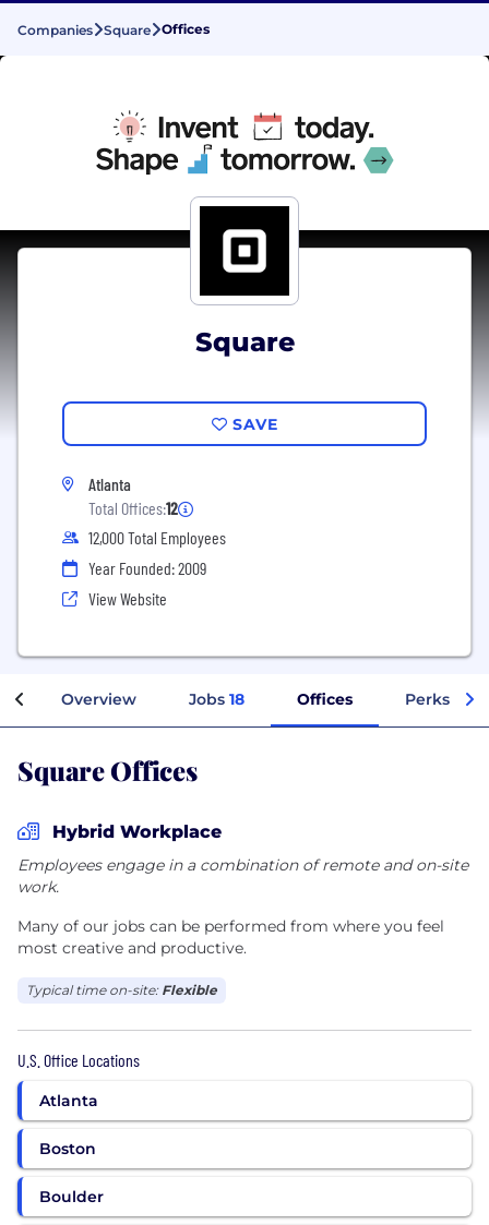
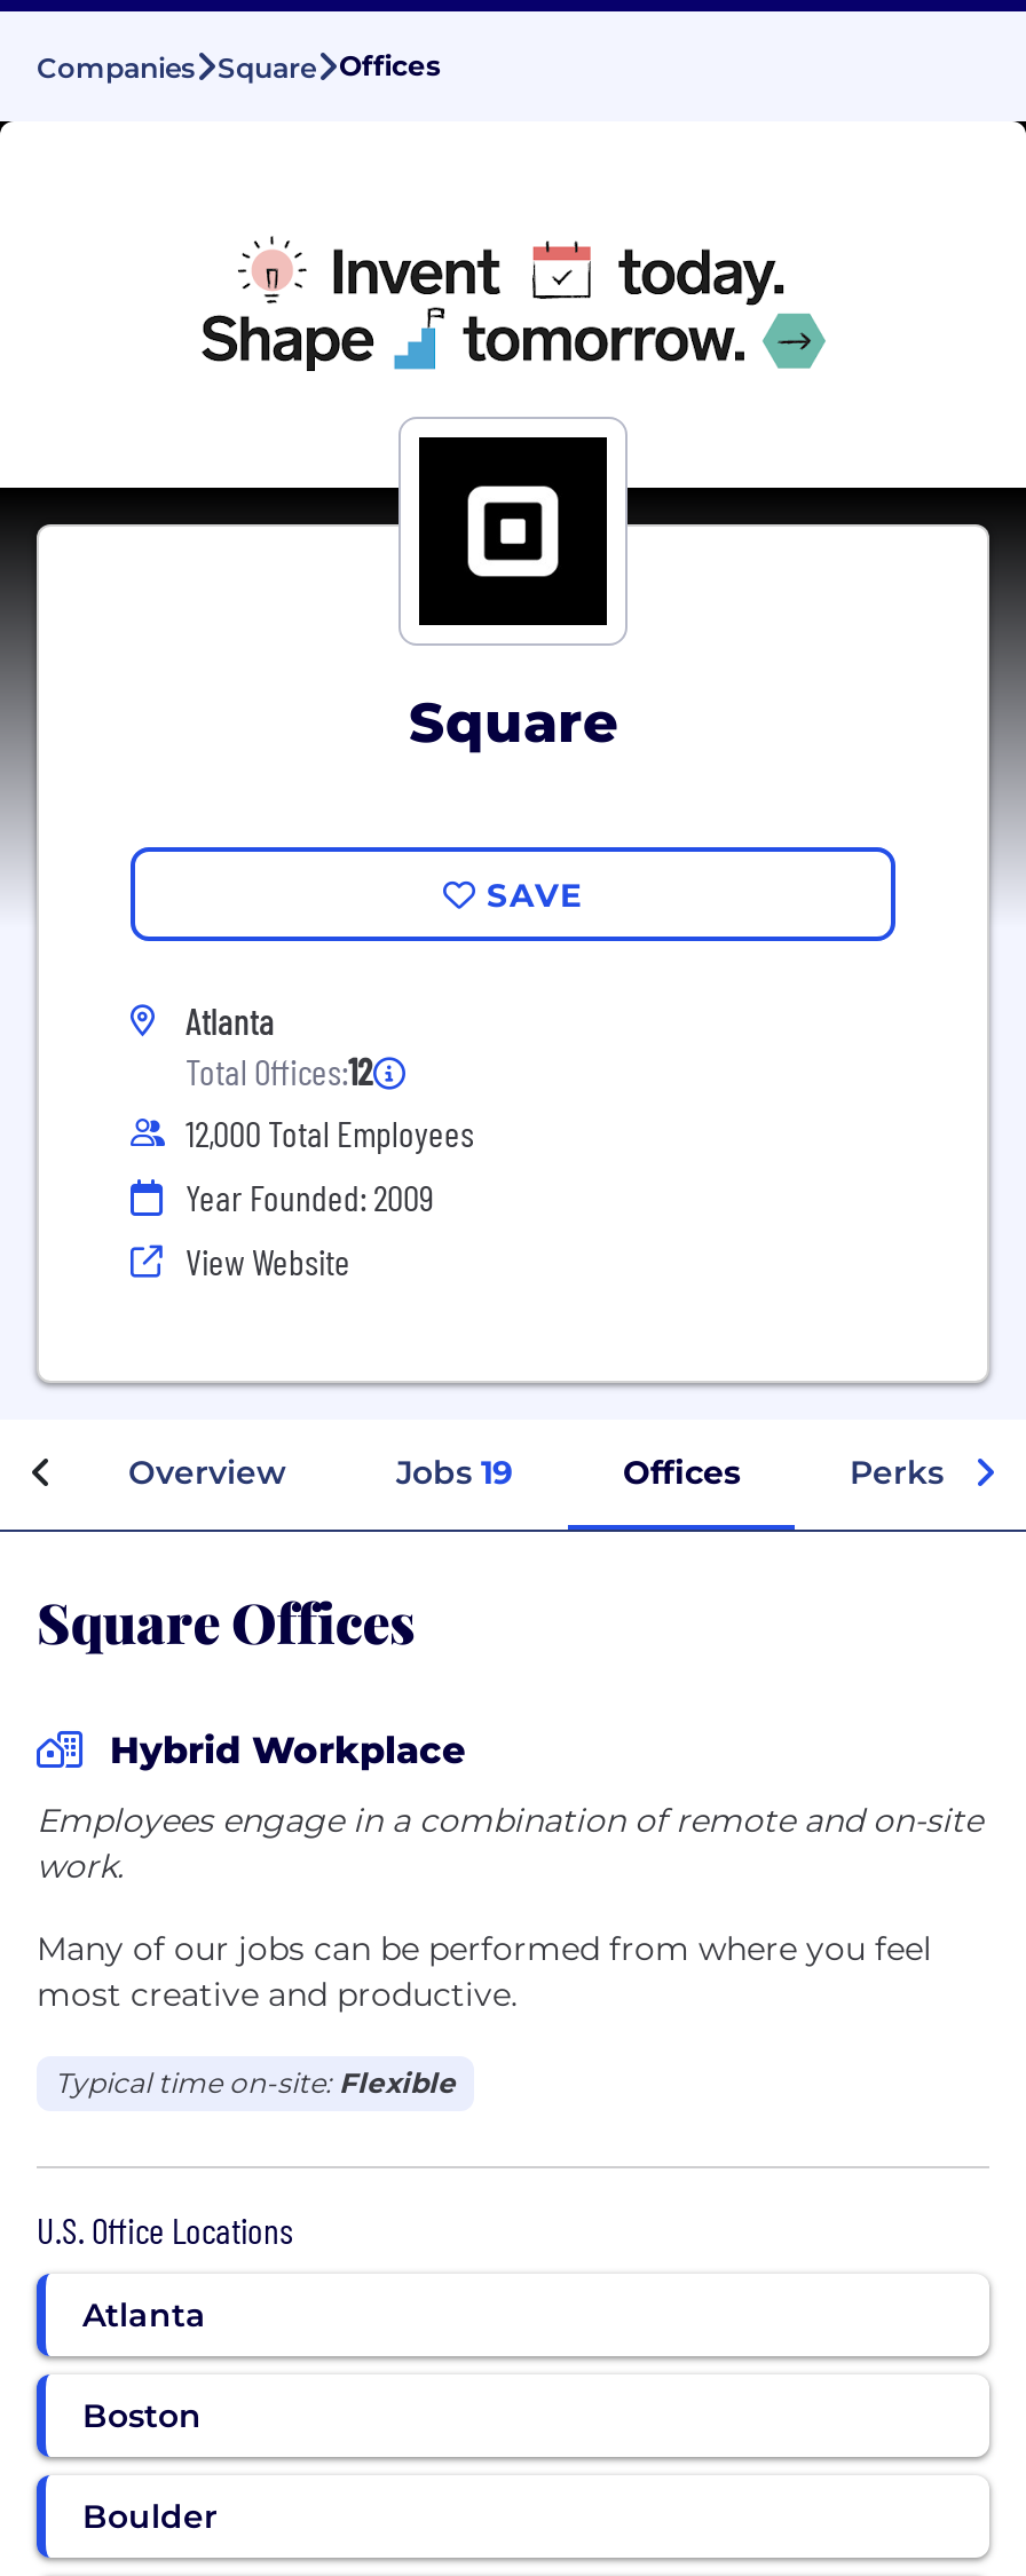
[189,689,244,709] Jobs 18 -> [396,1452,513,1493] Jobs 19

